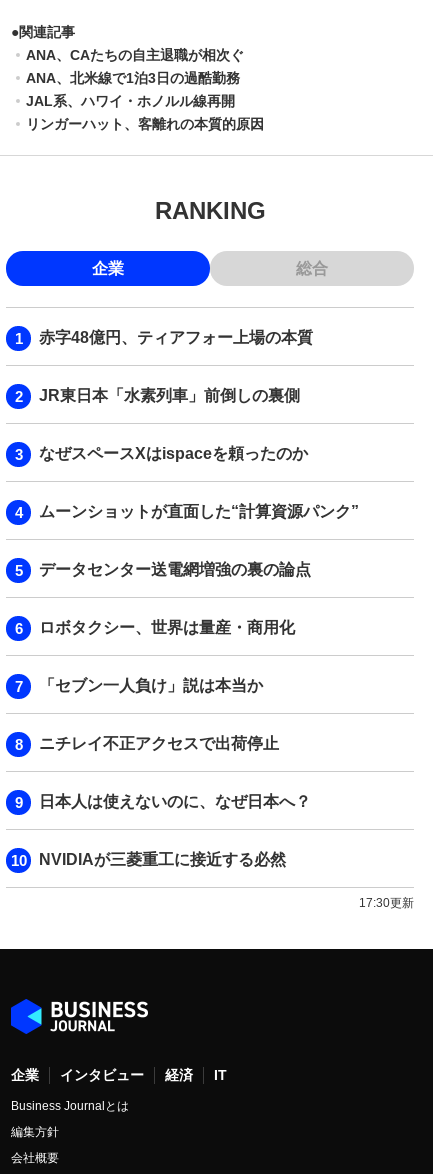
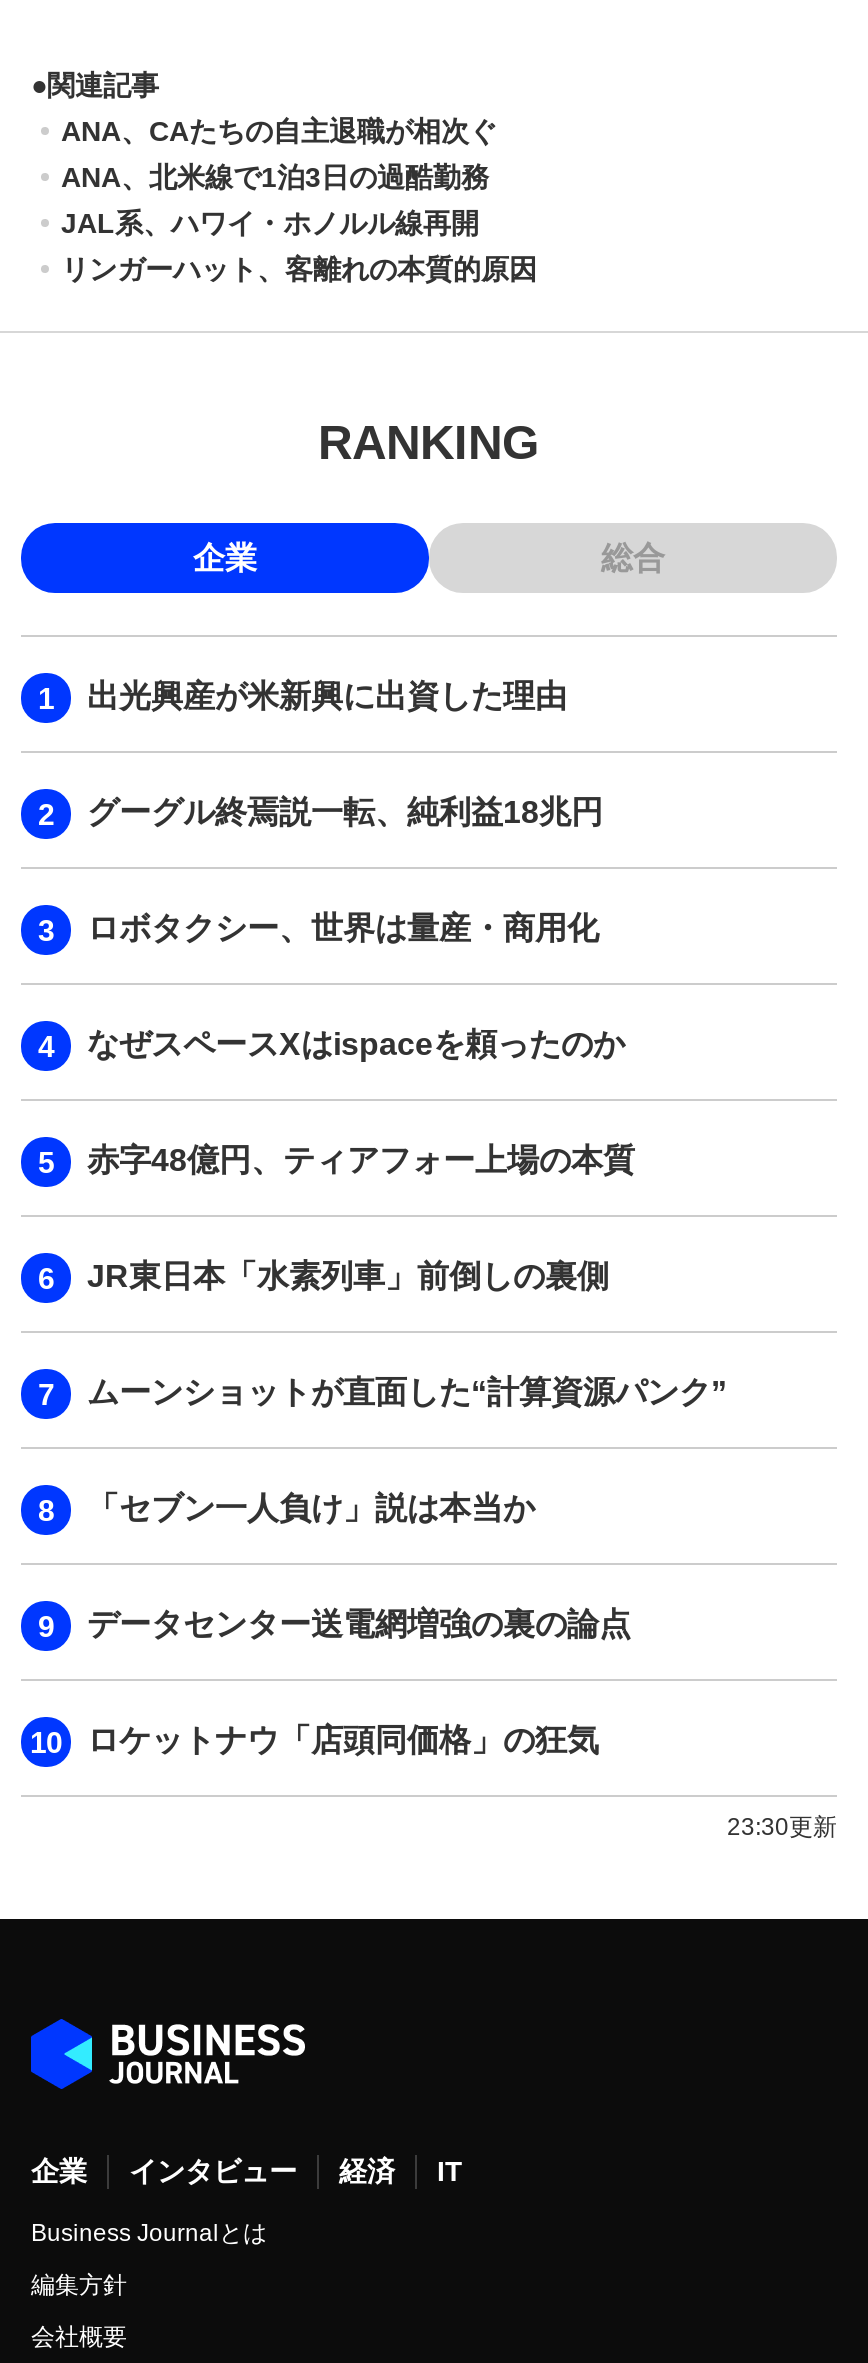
none -> [87,678,603,828] 出光興産が米新興に出資した理由 | グーグル終焉説一転、純利益18兆円
moved [39,328,313,403] -> [87,1142,635,1292]: 赤字48億円、ティアフォー上場の本質 | JR東日本「水素列車」前倒しの裏側
moved [39,444,308,461] -> [87,1026,625,1060]: なぜスペースXはispaceを頼ったのか
moved [39,502,359,519] -> [87,1374,727,1408]: ムーンショットが直面した“計算資源パンク”
moved [39,560,311,577] -> [87,1606,631,1640]: データセンター送電網増強の裏の論点
moved [39,618,295,635] -> [87,910,599,944]: ロボタクシー、世界は量産・商用化
moved [39,676,263,693] -> [87,1490,535,1524]: 「セブン一人負け」説は本当か
[39,734,414,909] ニチレイ不正アクセスで出荷停止 | 日本人は使えないのに、なぜ日本へ？ | NVIDIAが三菱重工に接近する必然 | 17:30更新 -> [87,1722,837,1840] ロケットナウ「店頭同価格」の狂気 | 23:30更新

